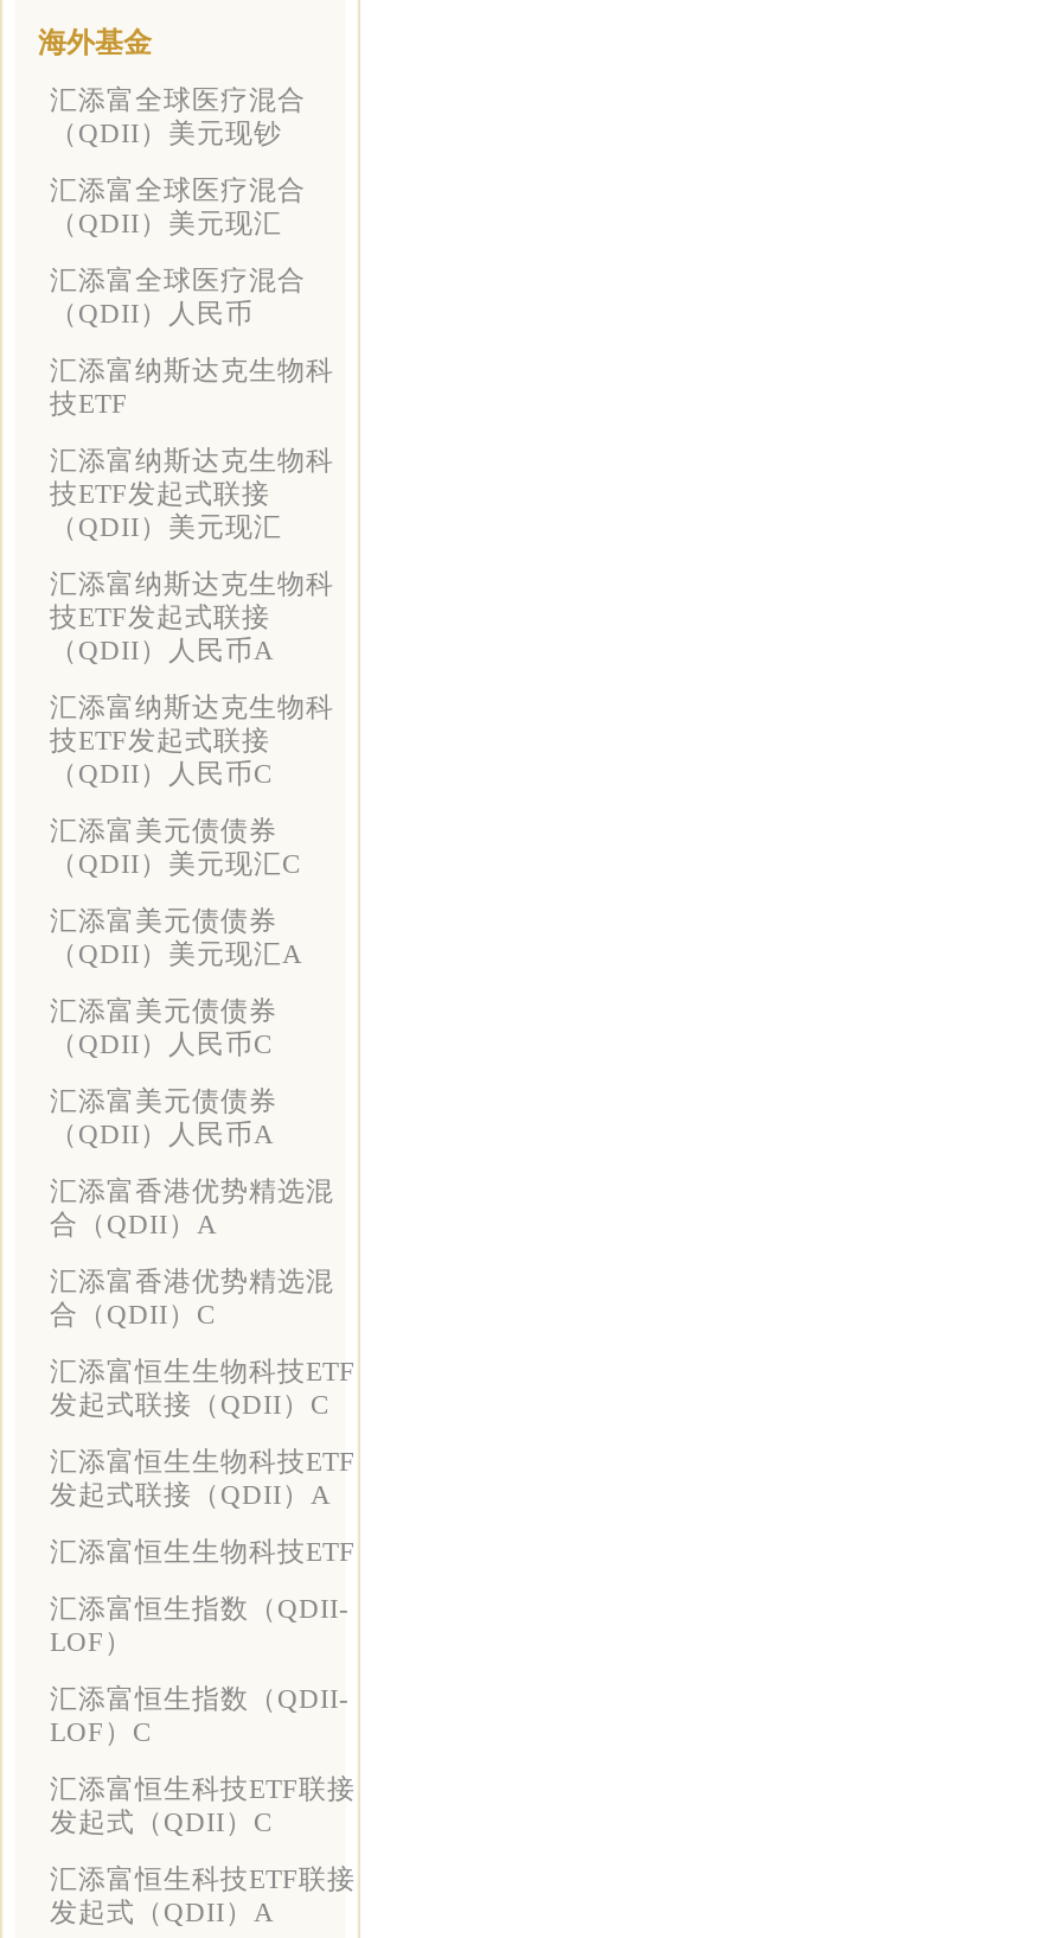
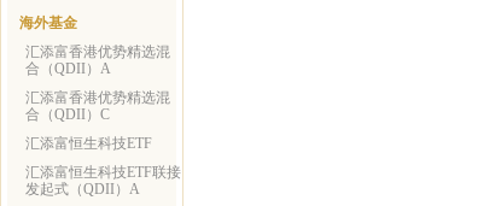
[50,85,334,1148] 汇添富全球医疗混合 | （QDII）美元现钞 | 汇添富全球医疗混合 | （QDII）美元现汇 | 汇添富全球医疗混合 | （QDII）人民币 | 汇添富纳斯达克生物科 | 技ETF | 汇添富纳斯达克生物科 | 技ETF发起式联接 | （QDII）美元现汇 | 汇添富纳斯达克生物科 | 技ETF发起式联接 | （QDII）人民币A | 汇添富纳斯达克生物科 | 技ETF发起式联接 | （QDII）人民币C | 汇添富美元债债券 | （QDII）美元现汇C | 汇添富美元债债券 | （QDII）美元现汇A | 汇添富美元债债券 | （QDII）人民币C | 汇添富美元债债券 | （QDII）人民币A -> none
[50,1357,356,1836] 汇添富恒生生物科技ETF | 发起式联接（QDII）C | 汇添富恒生生物科技ETF | 发起式联接（QDII）A | 汇添富恒生生物科技ETF | 汇添富恒生指数（QDII- | LOF） | 汇添富恒生指数（QDII- | LOF）C | 汇添富恒生科技ETF联接 | 发起式（QDII）C -> [25,136,152,151] 汇添富恒生科技ETF

